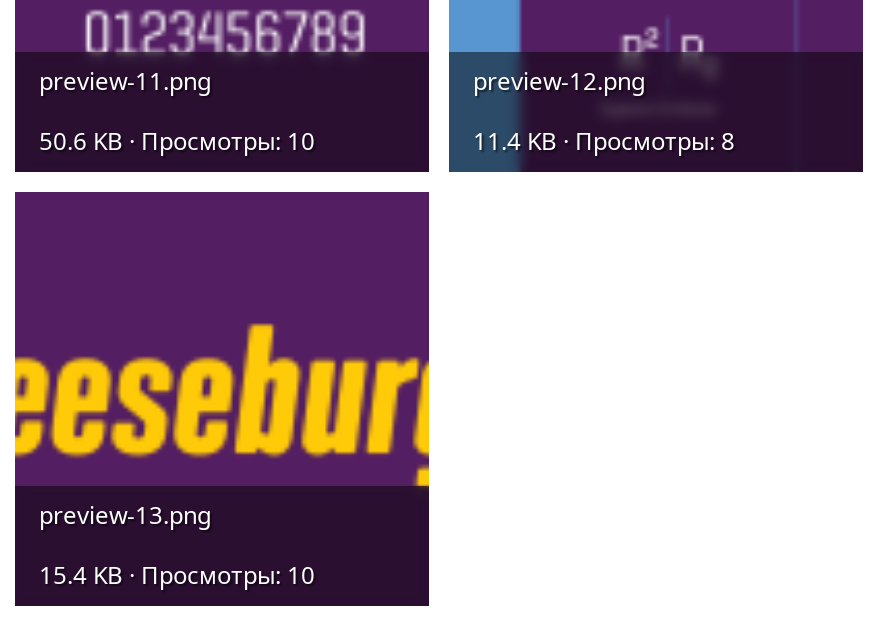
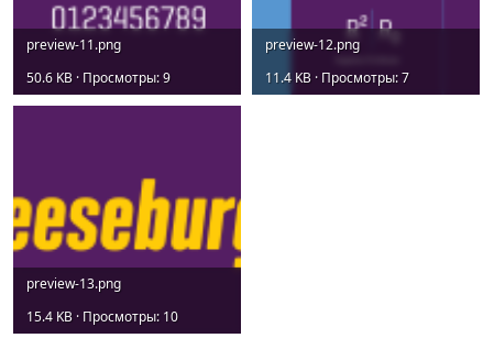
[39,124,315,158] 50.6 KB · Просмотры: 10 -> [26,68,171,87] 50.6 KB · Просмотры: 9
[473,124,735,158] 11.4 KB · Просмотры: 8 -> [265,68,409,87] 11.4 KB · Просмотры: 7

